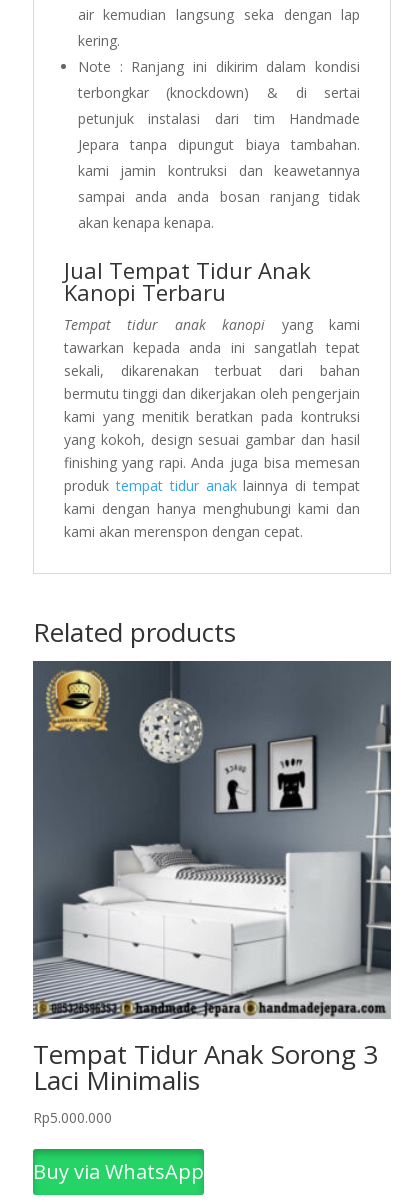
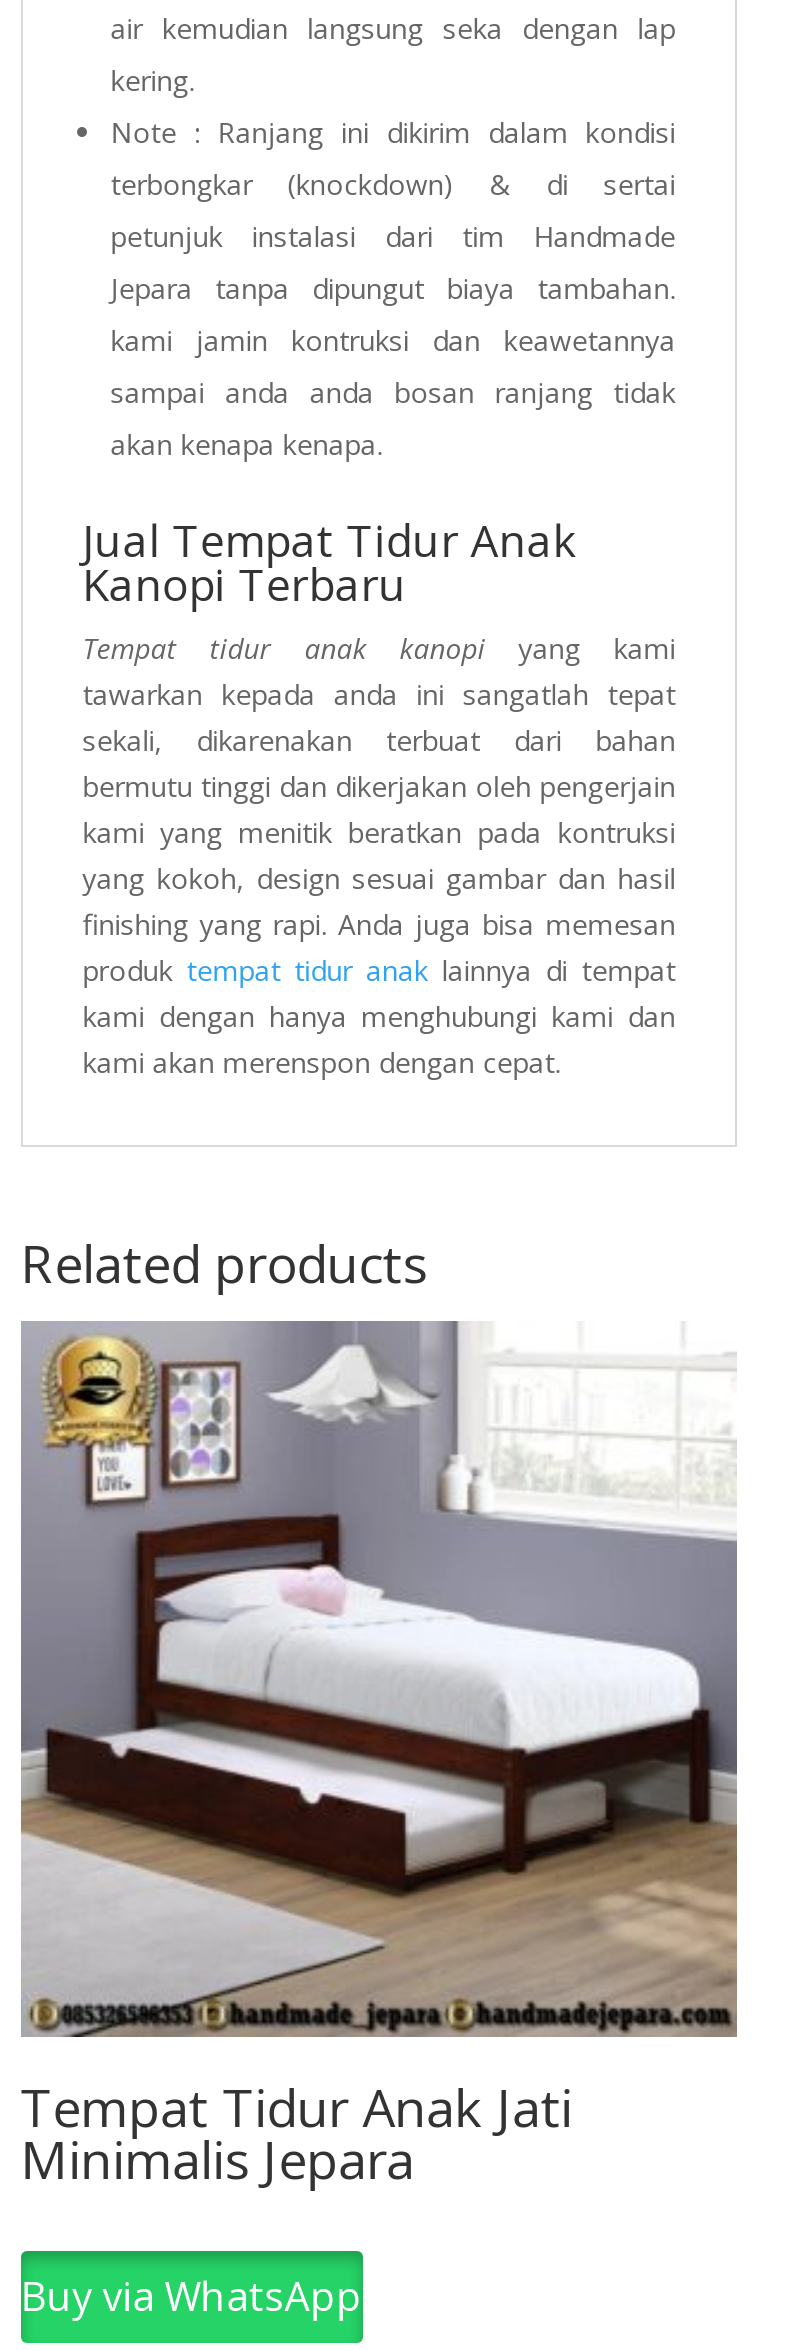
[33,660,392,1127] [image] | Tempat Tidur Anak Sorong 3 | Laci Minimalis | Rp5.000.000 -> [21,1321,739,2195] [image] | Tempat Tidur Anak Jati | Minimalis Jepara

